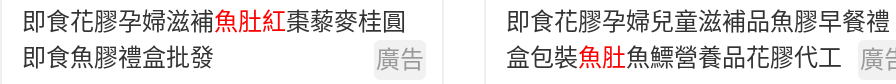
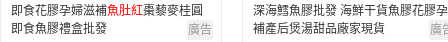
[506,8,890,72] 即食花膠孕婦兒童滋補品魚膠早餐禮 | 盒包裝魚肚魚鰾營養品花膠代工 -> [253,4,448,36] 深海鱈魚膠批發 海鮮干貨魚膠花膠孕 | 補產后煲湯甜品廠家現貨

